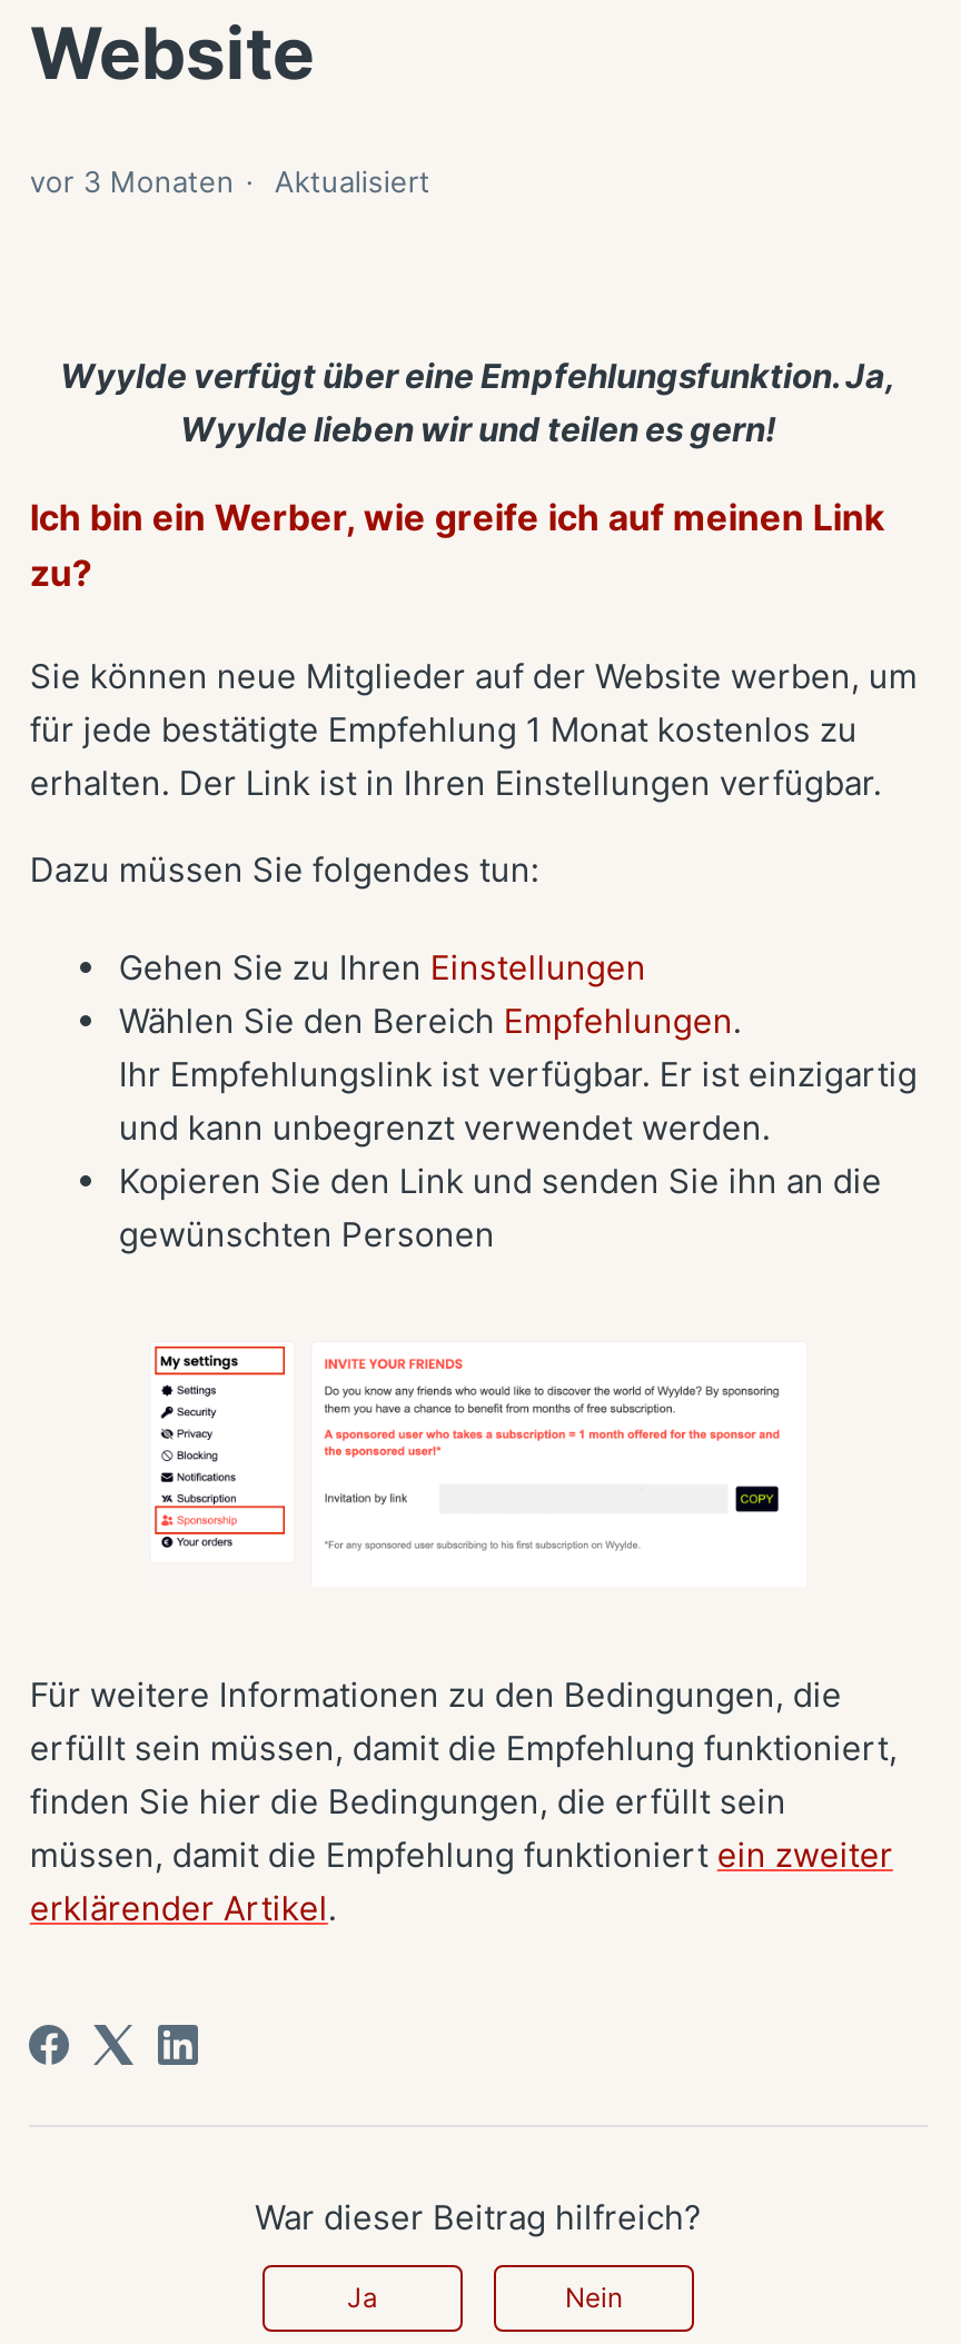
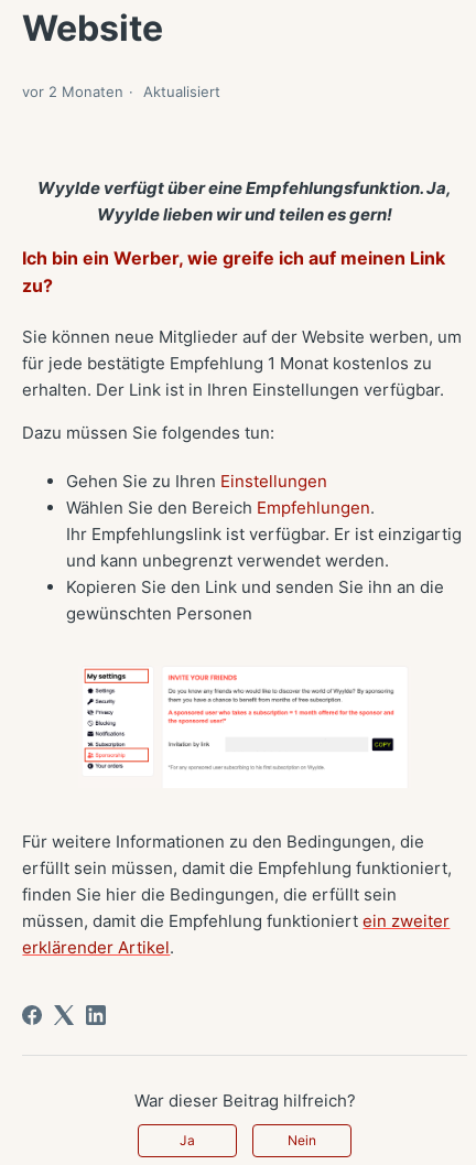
[30,164,430,200] vor 3 Monaten Aktualisiert -> [22,83,221,101] vor 2 Monaten Aktualisiert

